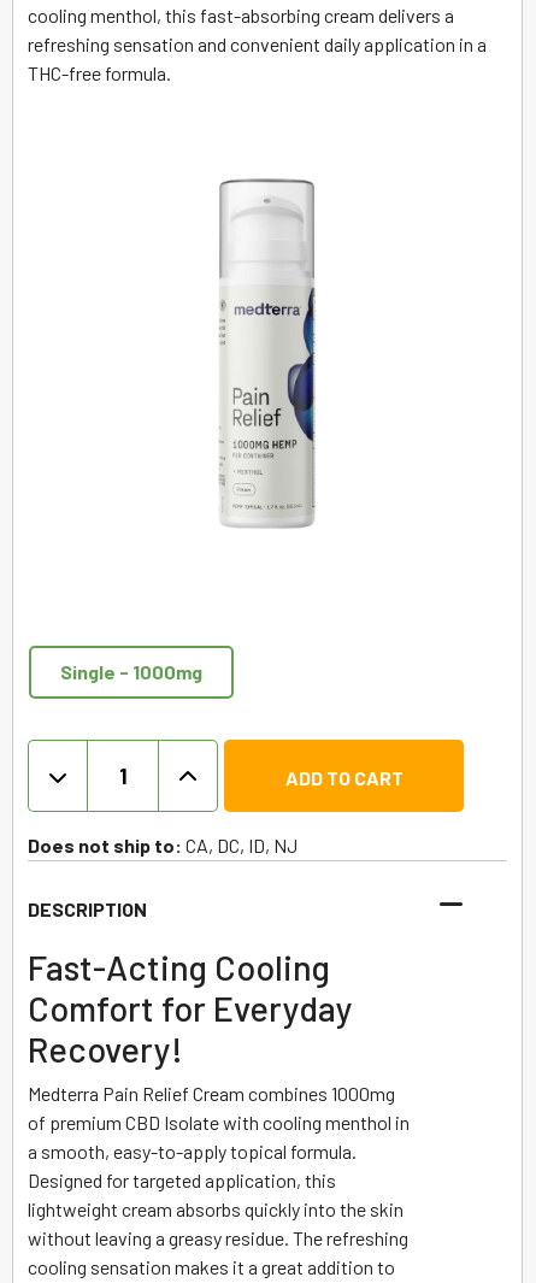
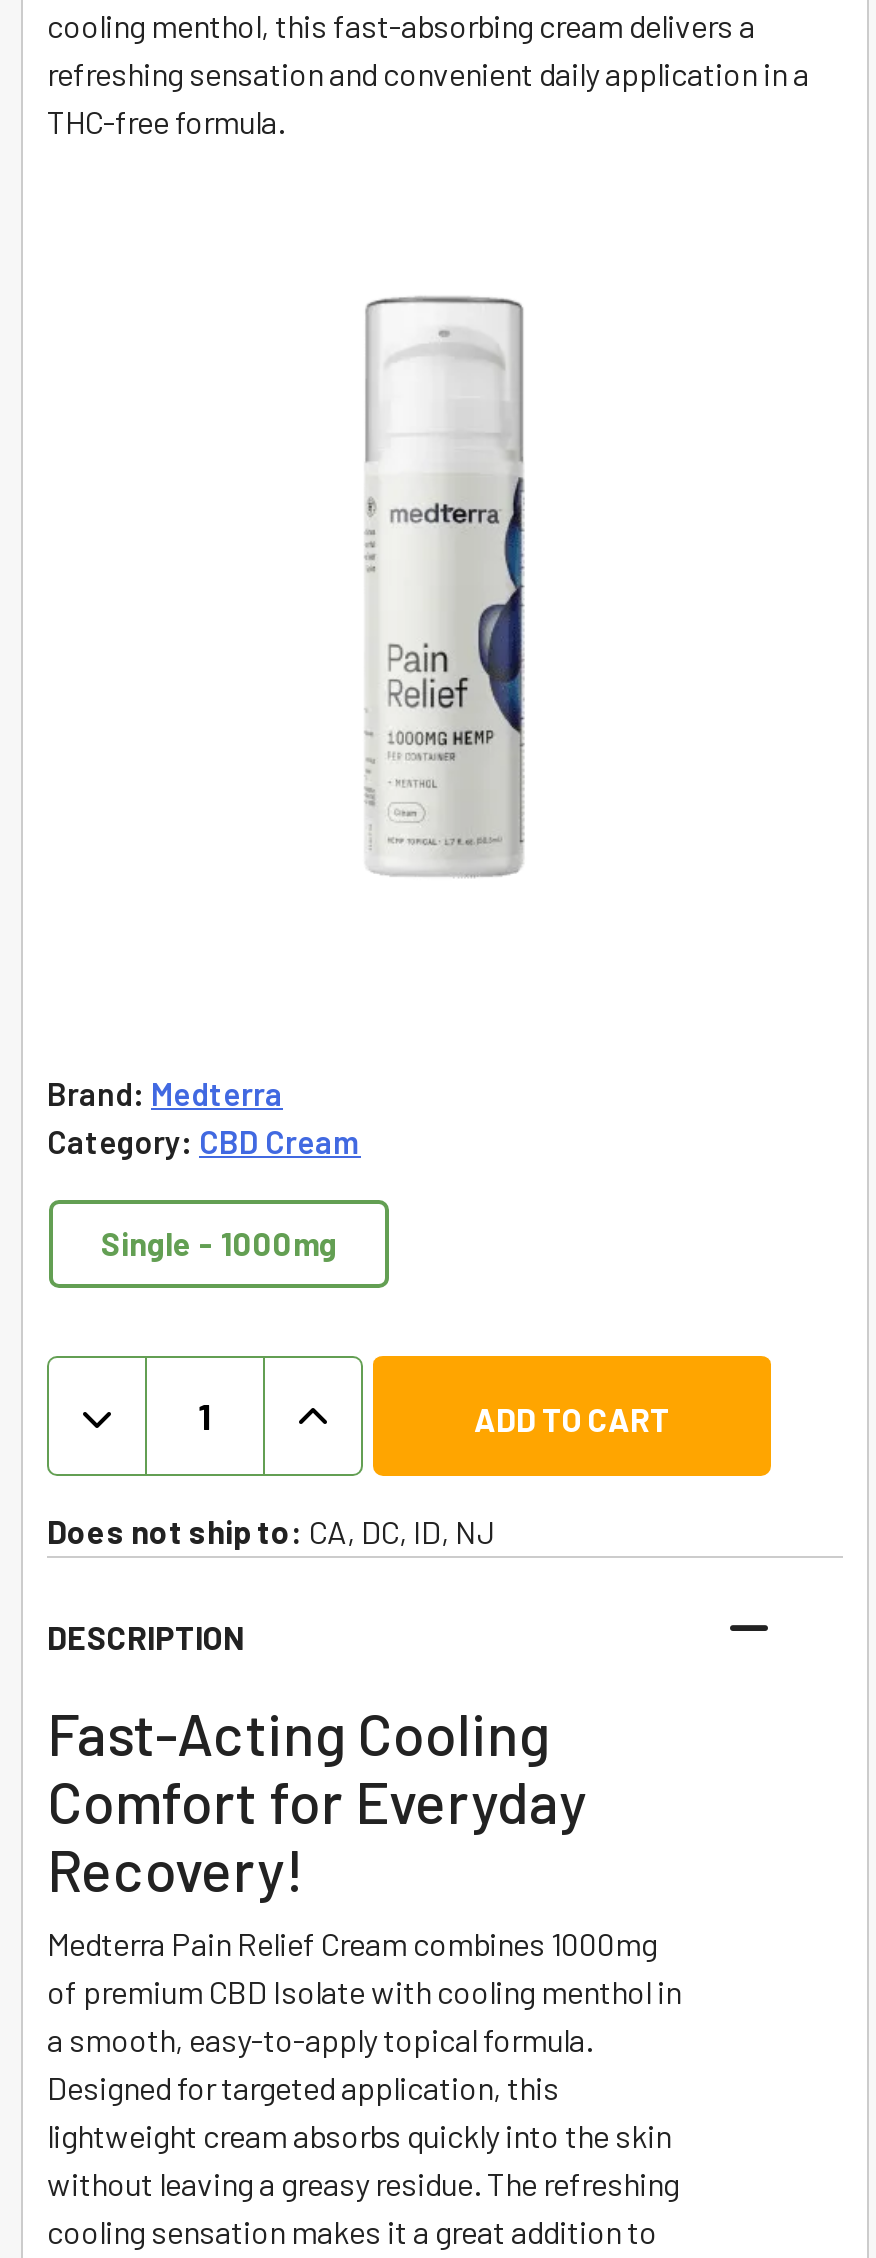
none -> [47,1075,361,1161] Brand: Medterra | Category: CBD Cream

